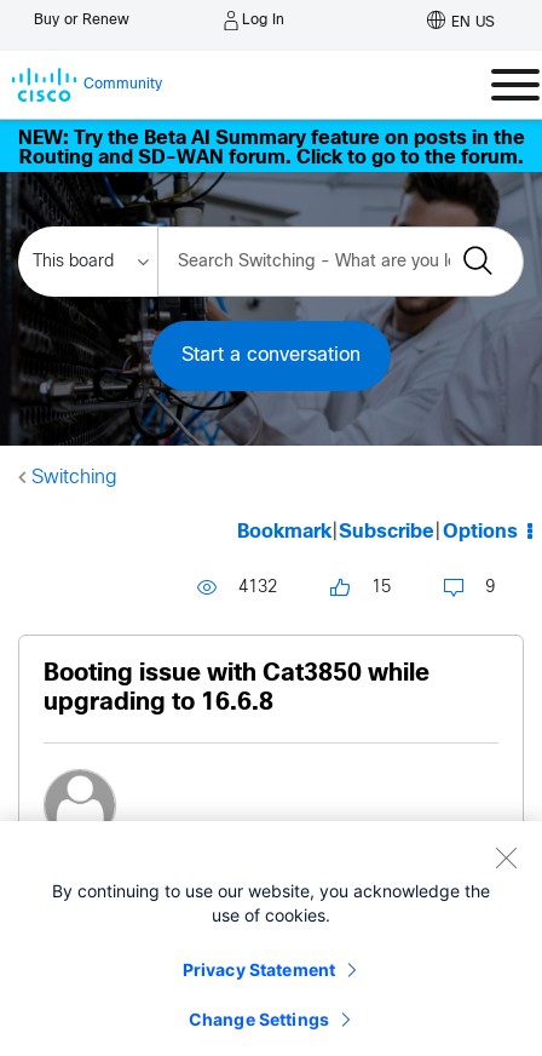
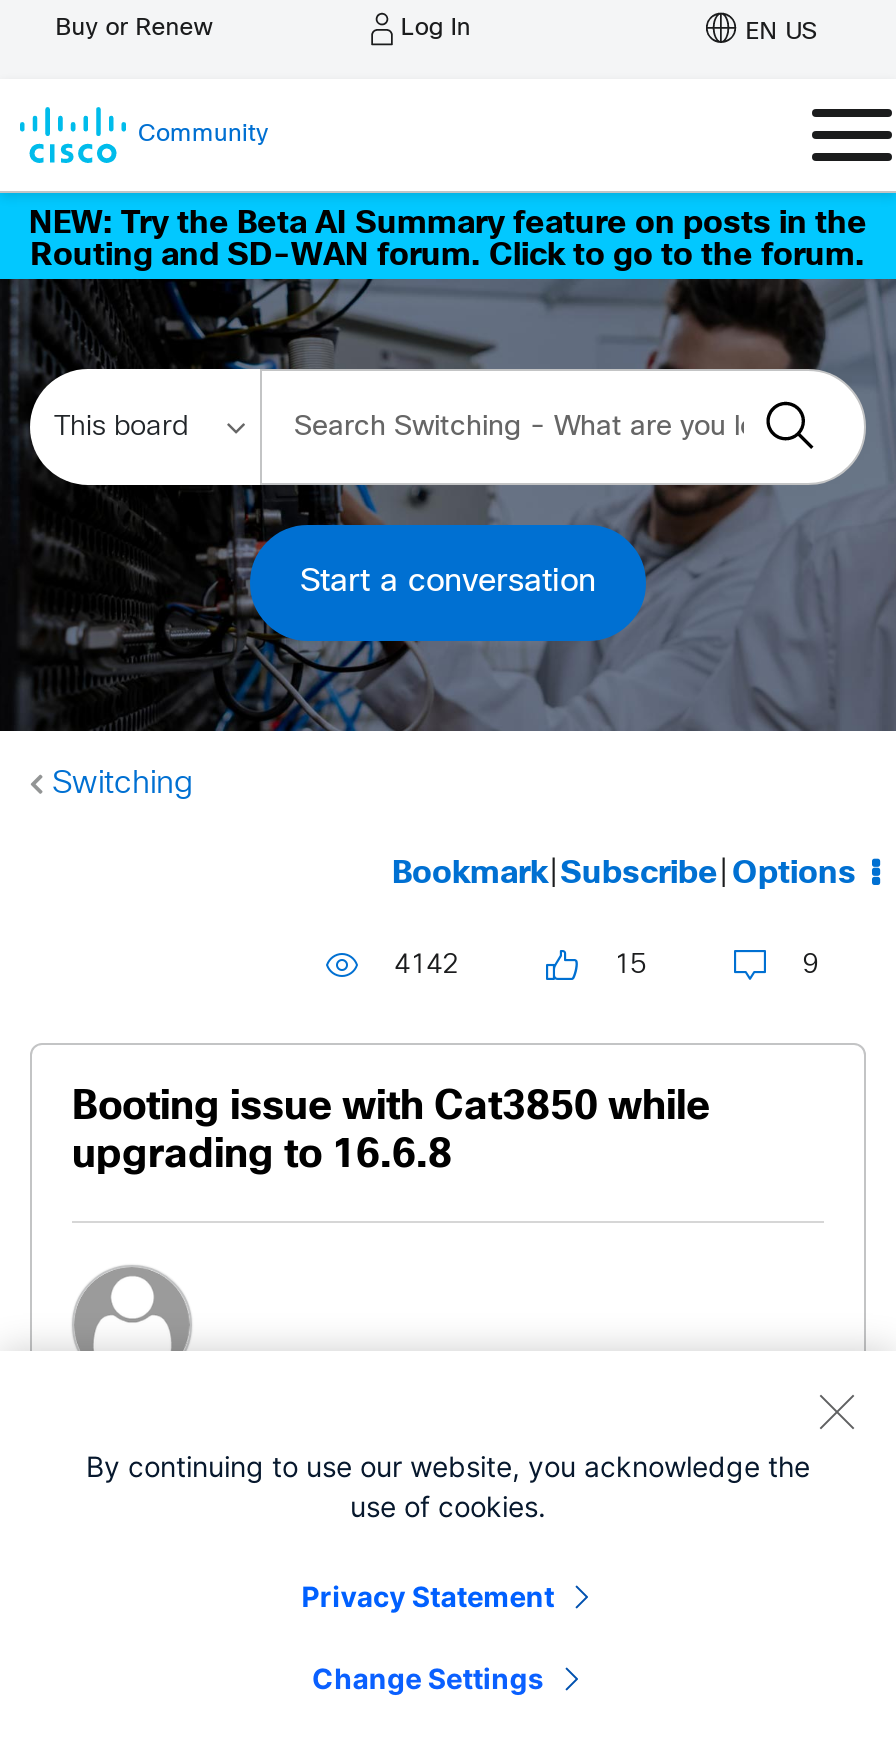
[238,580,277,596] 4132 -> [394,953,458,979] 4142

